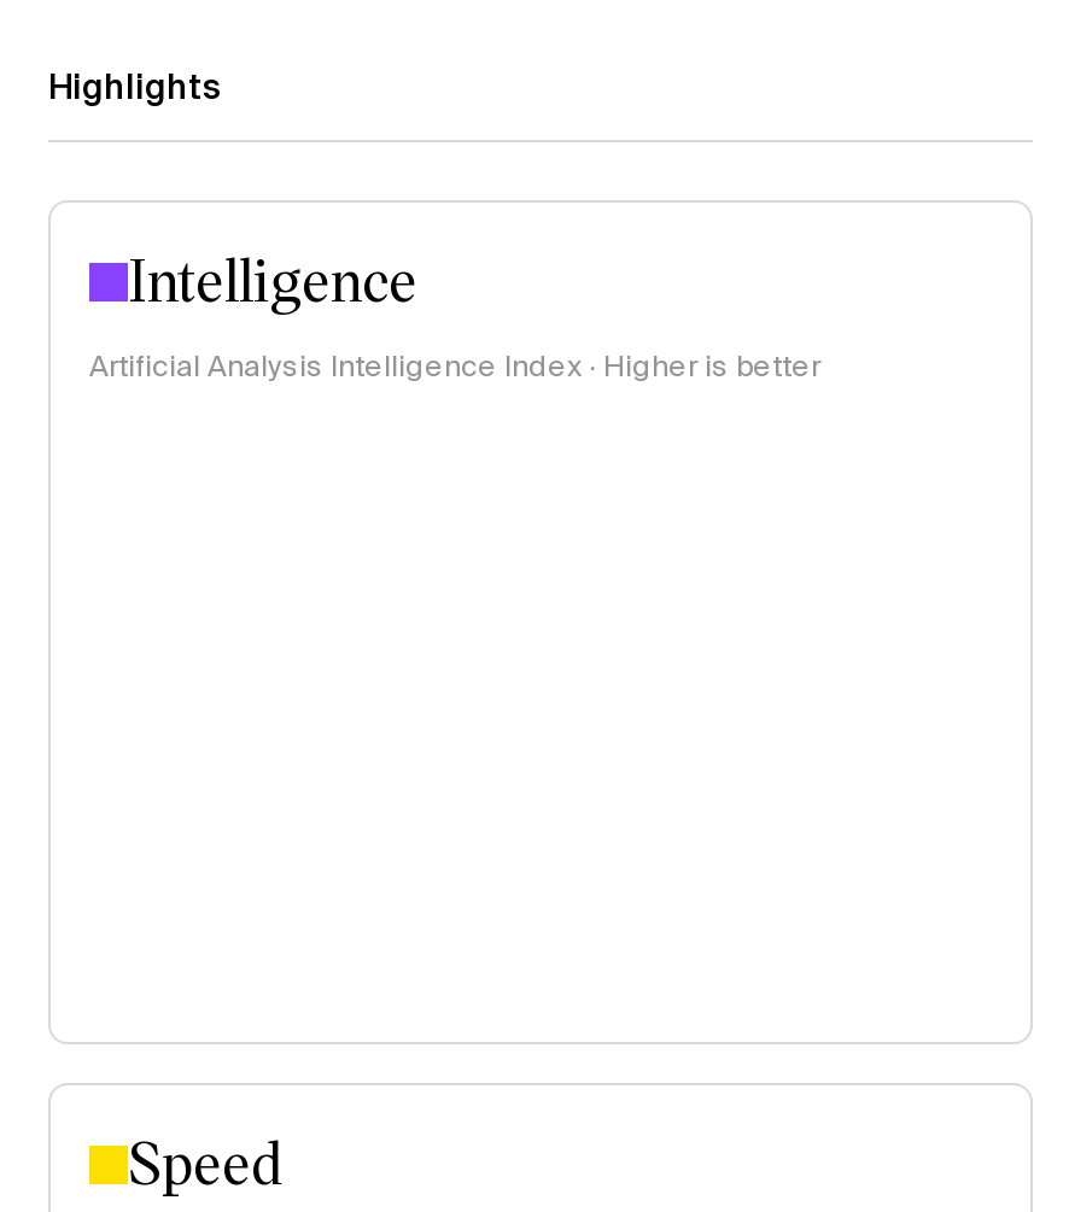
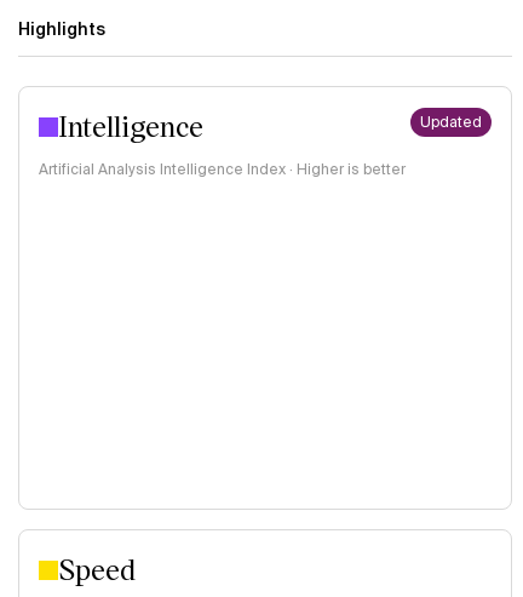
none -> [420,113,482,132] Updated

